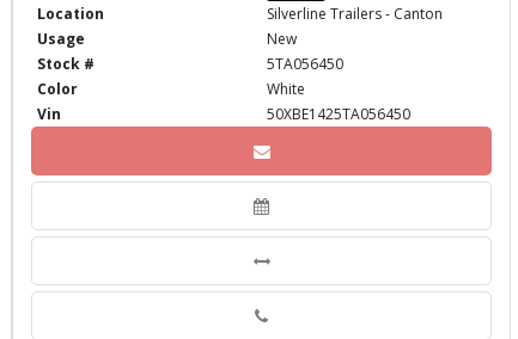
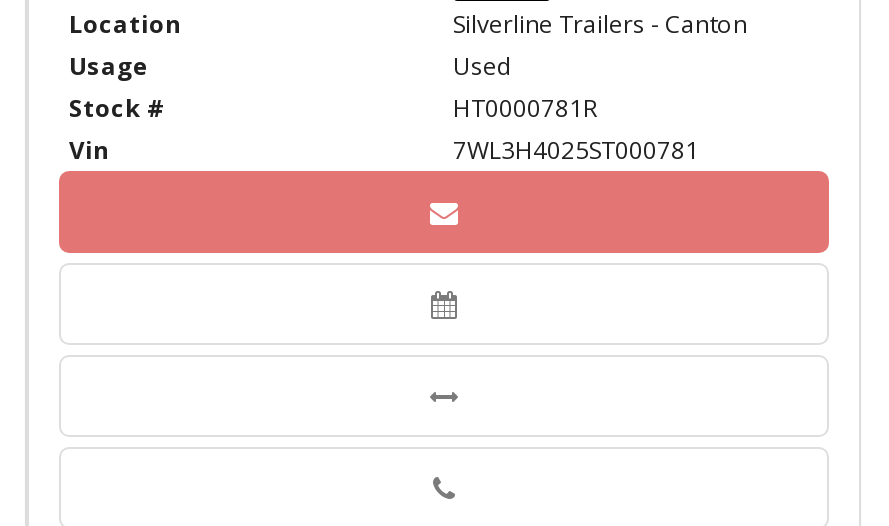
[267,29,297,49] New -> [453,48,513,82] Used
[37,54,343,99] 5TA056450 | Color | White -> [453,90,597,124] HT0000781R
[267,104,410,124] 50XBE1425TA056450 -> [453,132,699,166] 7WL3H4025ST000781

